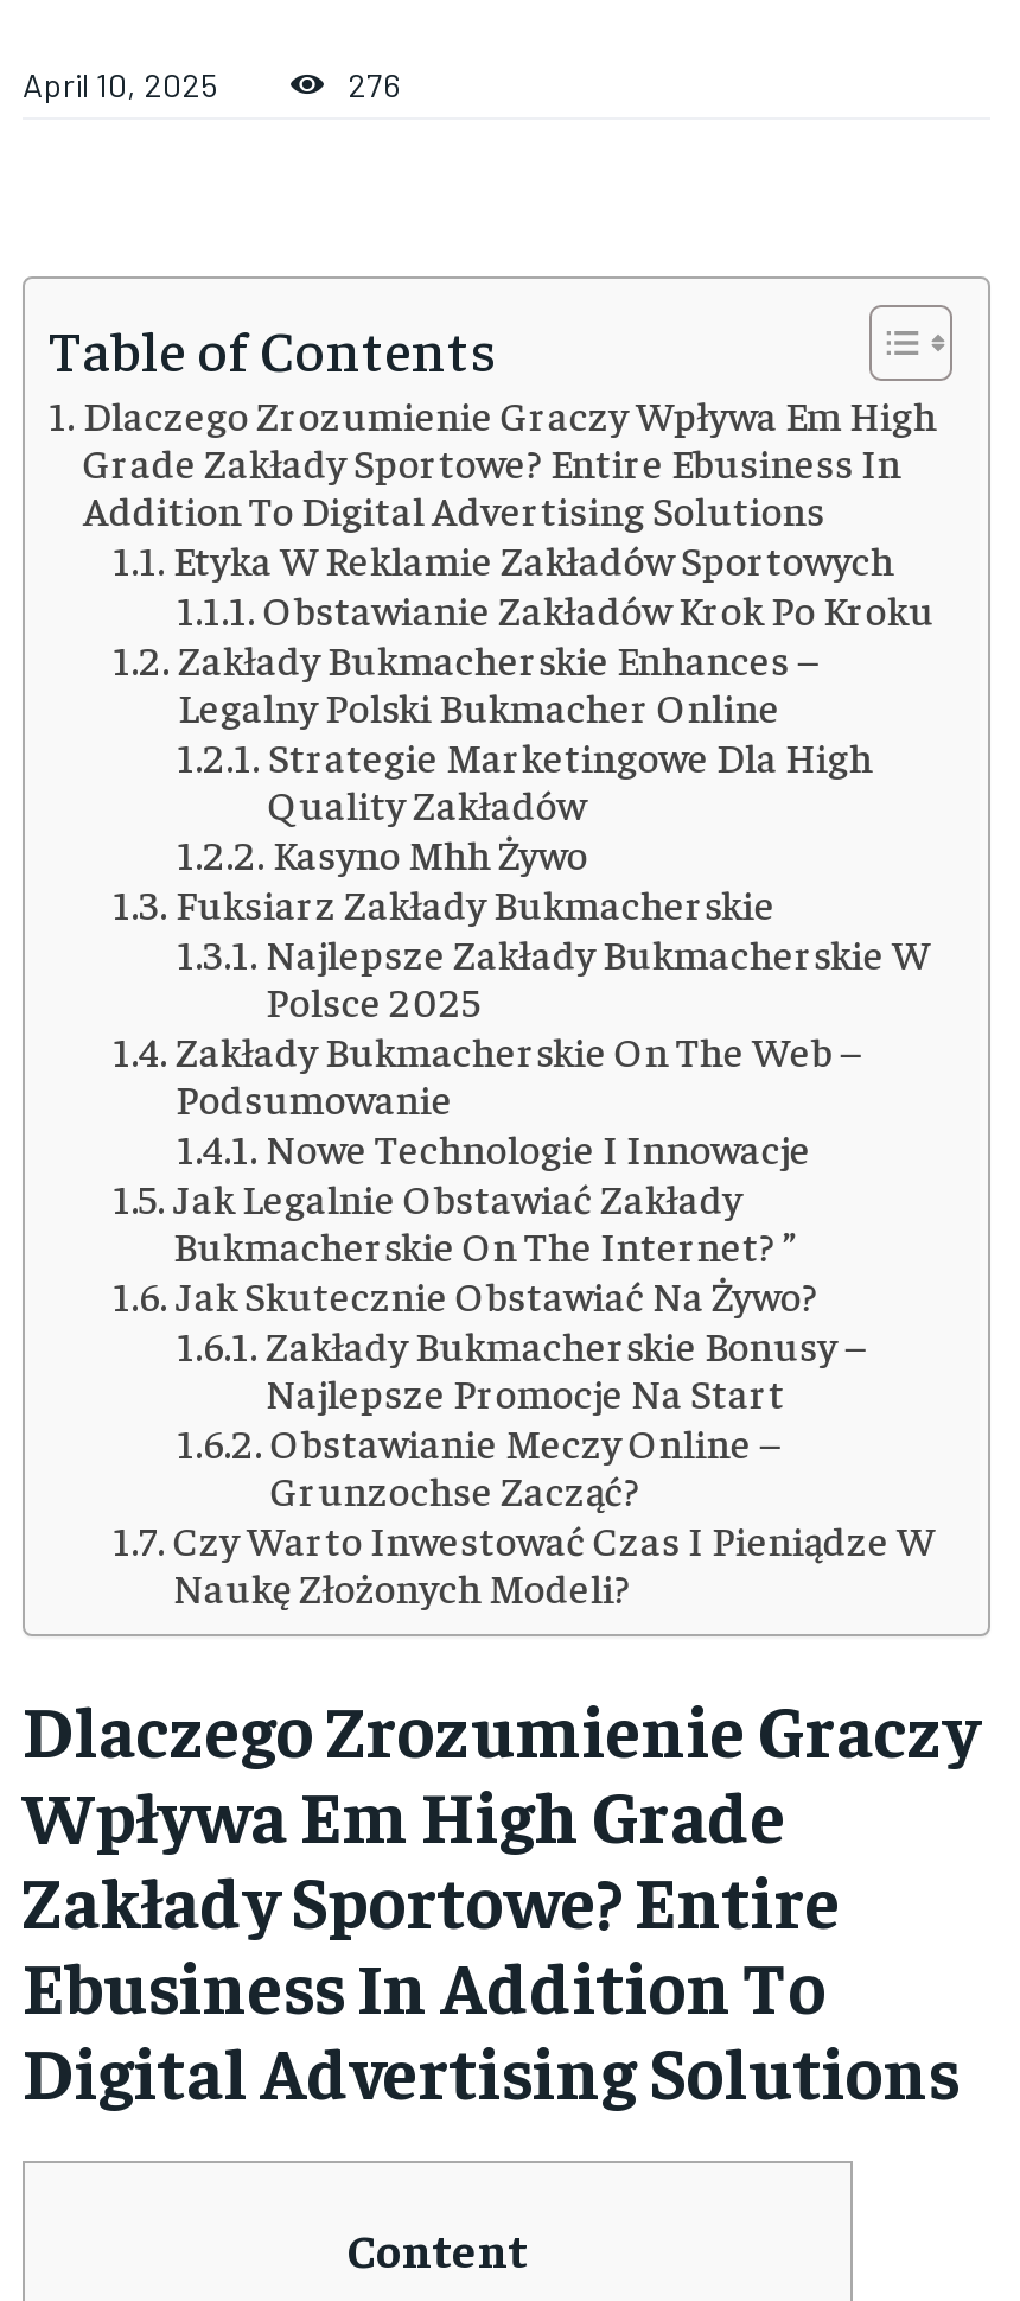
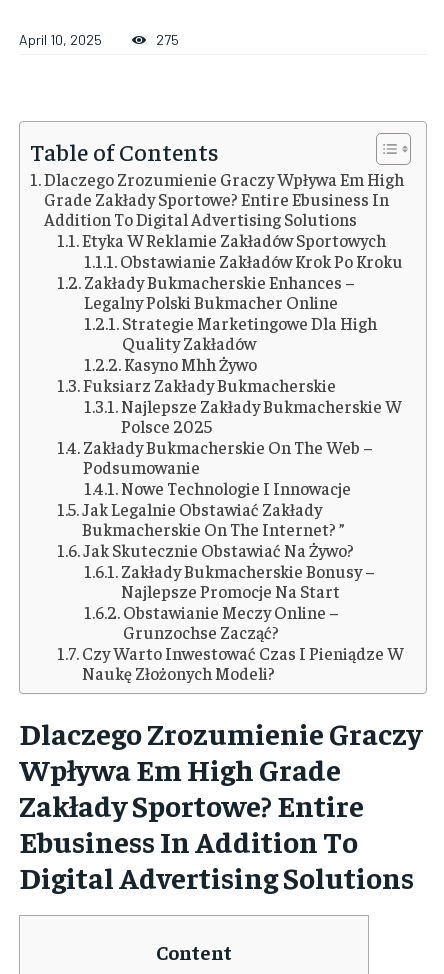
[348,64,402,104] 276 -> [156,31,179,48] 275

